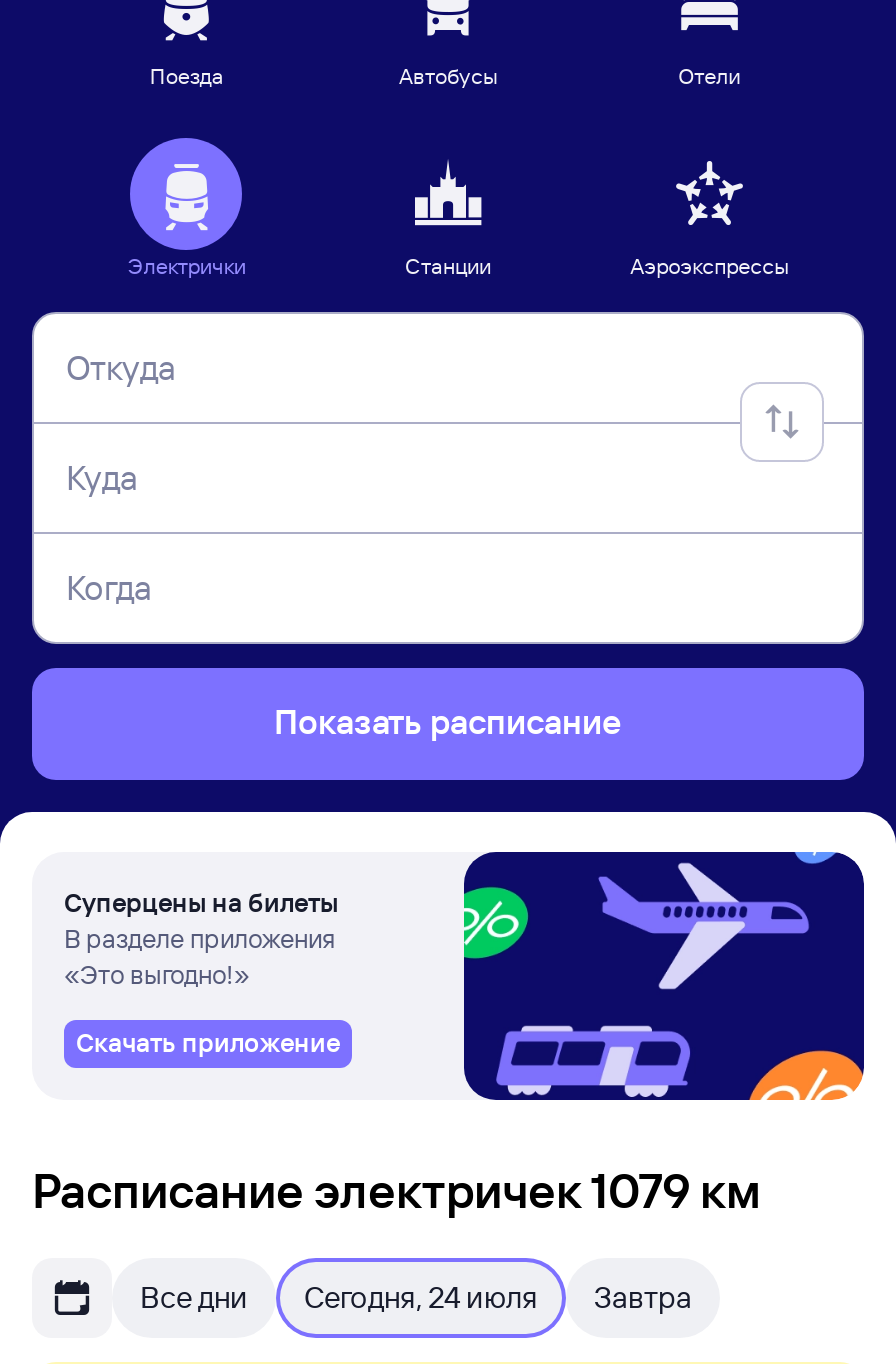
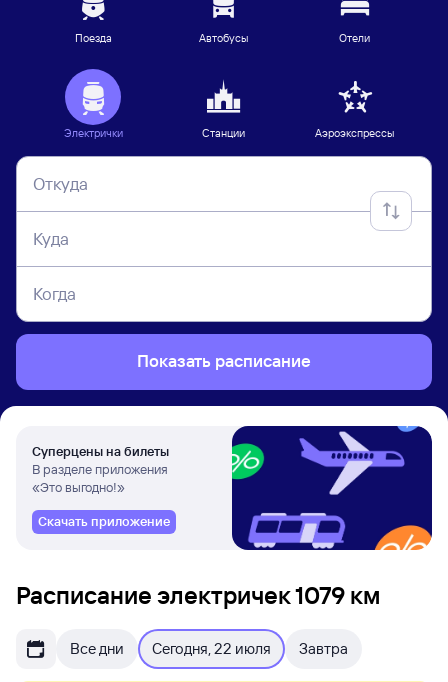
[140,1278,692,1316] Все дни Сегодня, 24 июля Завтра -> [70,639,348,658] Все дни Сегодня, 22 июля Завтра

